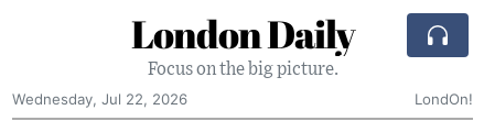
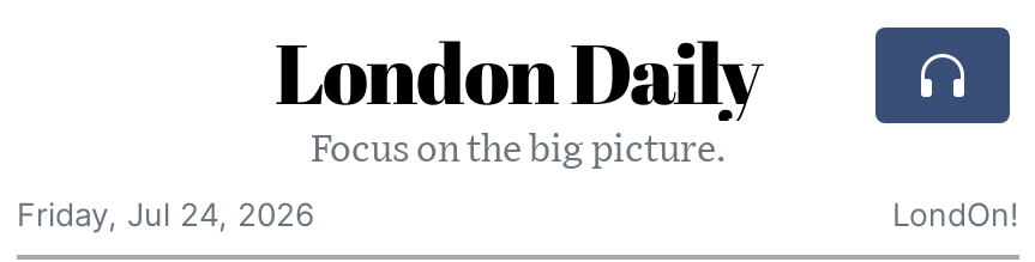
[12,90,187,108] Wednesday, Jul 22, 2026 -> [17,195,314,233] Friday, Jul 24, 2026

